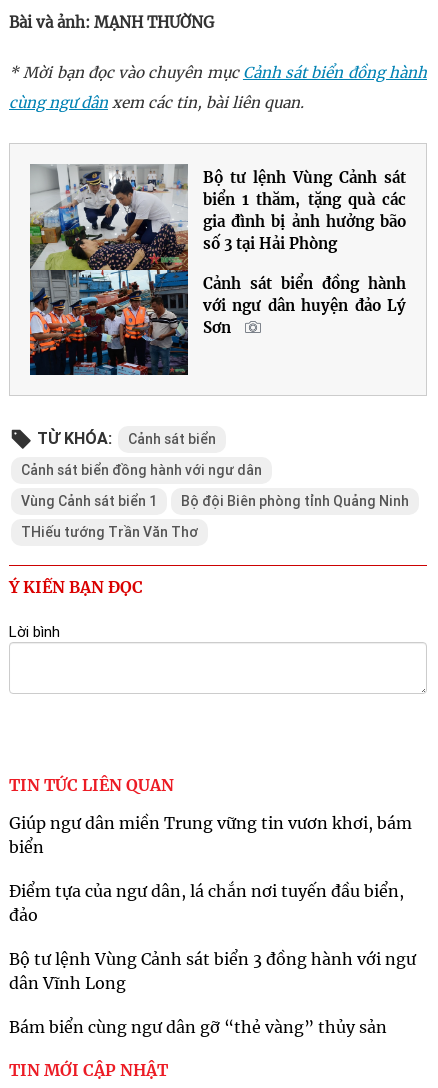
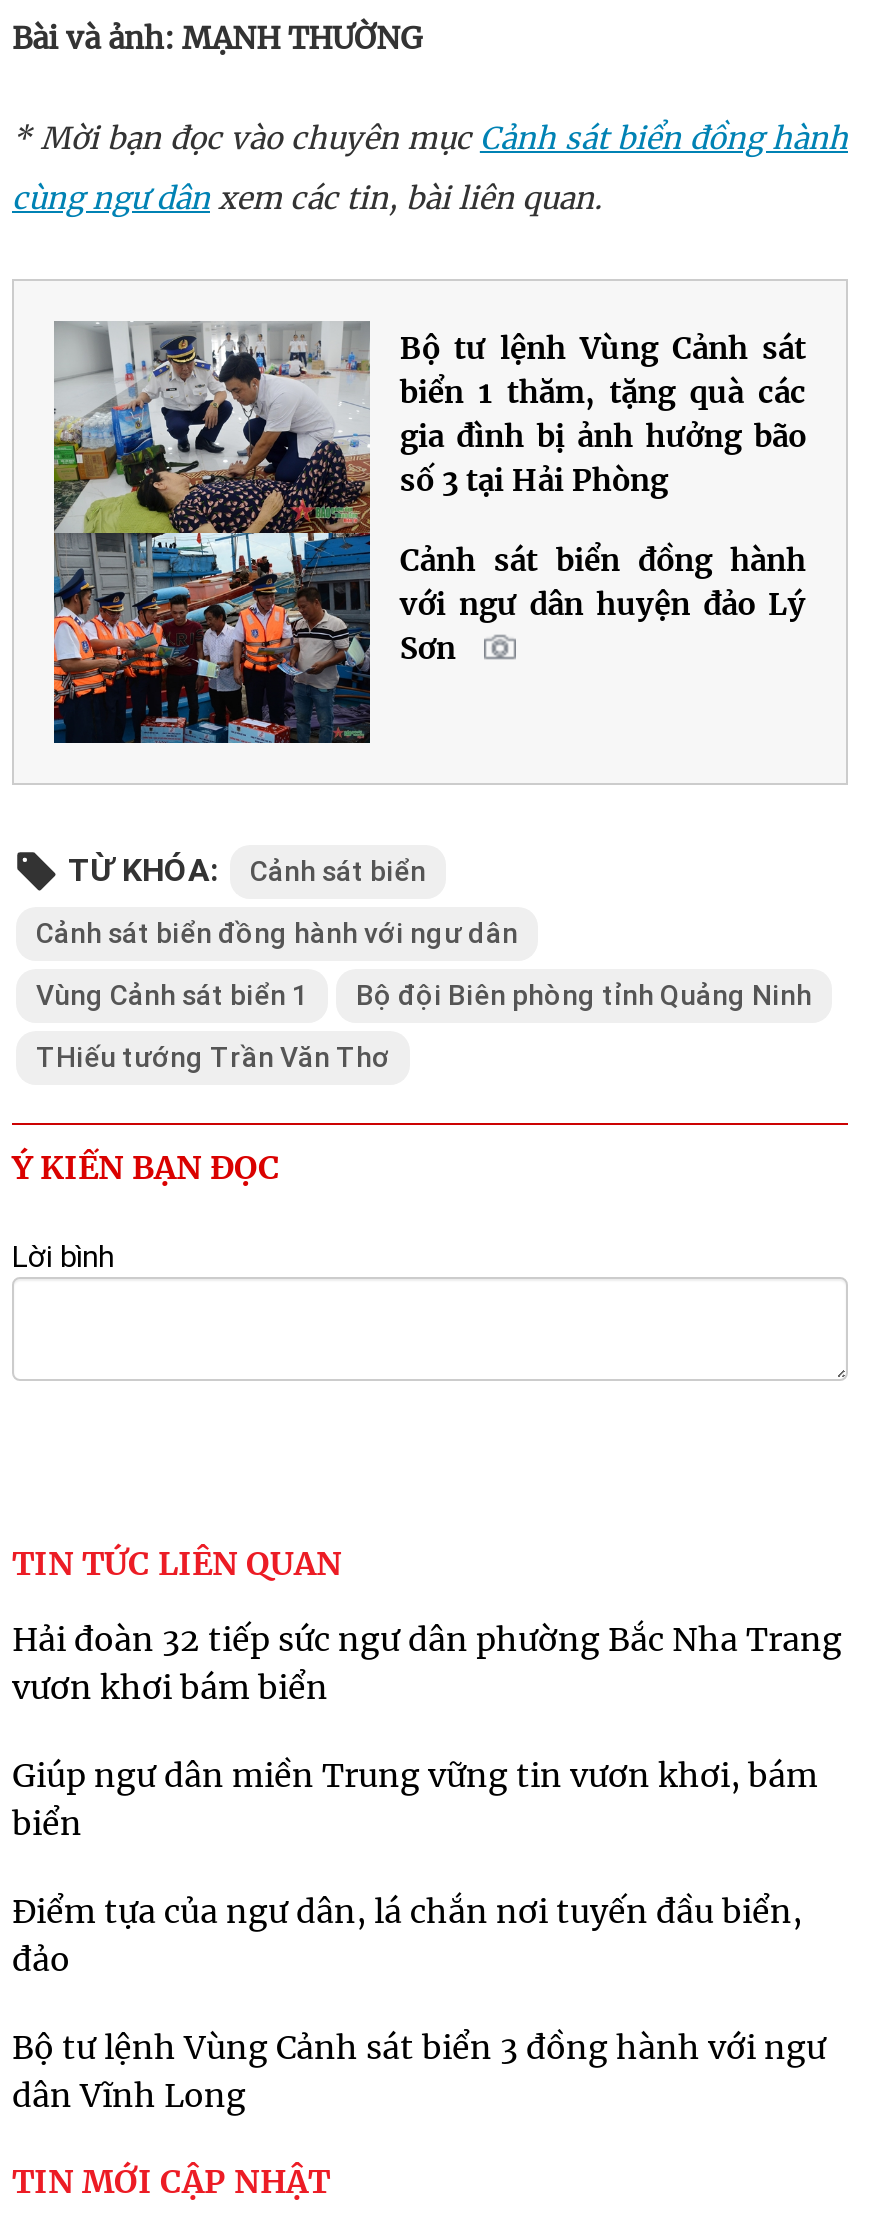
none -> [12,1619,842,1707] Hải đoàn 32 tiếp sức ngư dân phường Bắc Nha Trang | vươn khơi bám biển
moved [9,813,416,993] -> [12,1755,826,2115]: Giúp ngư dân miền Trung vững tin vươn khơi, bám | biển | Điểm tựa của ngư dân, lá chắn nơi tuyến đầu biển, | đảo | Bộ tư lệnh Vùng Cảnh sát biển 3 đồng hành với ngư | dân Vĩnh Long
[9,1017,387,1037] Bám biển cùng ngư dân gỡ “thẻ vàng” thủy sản -> none

